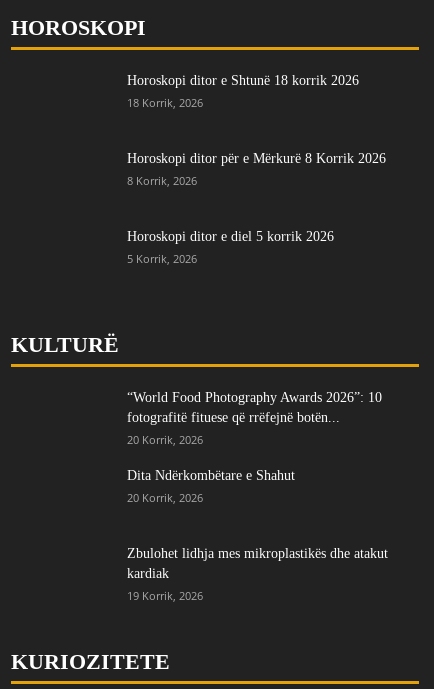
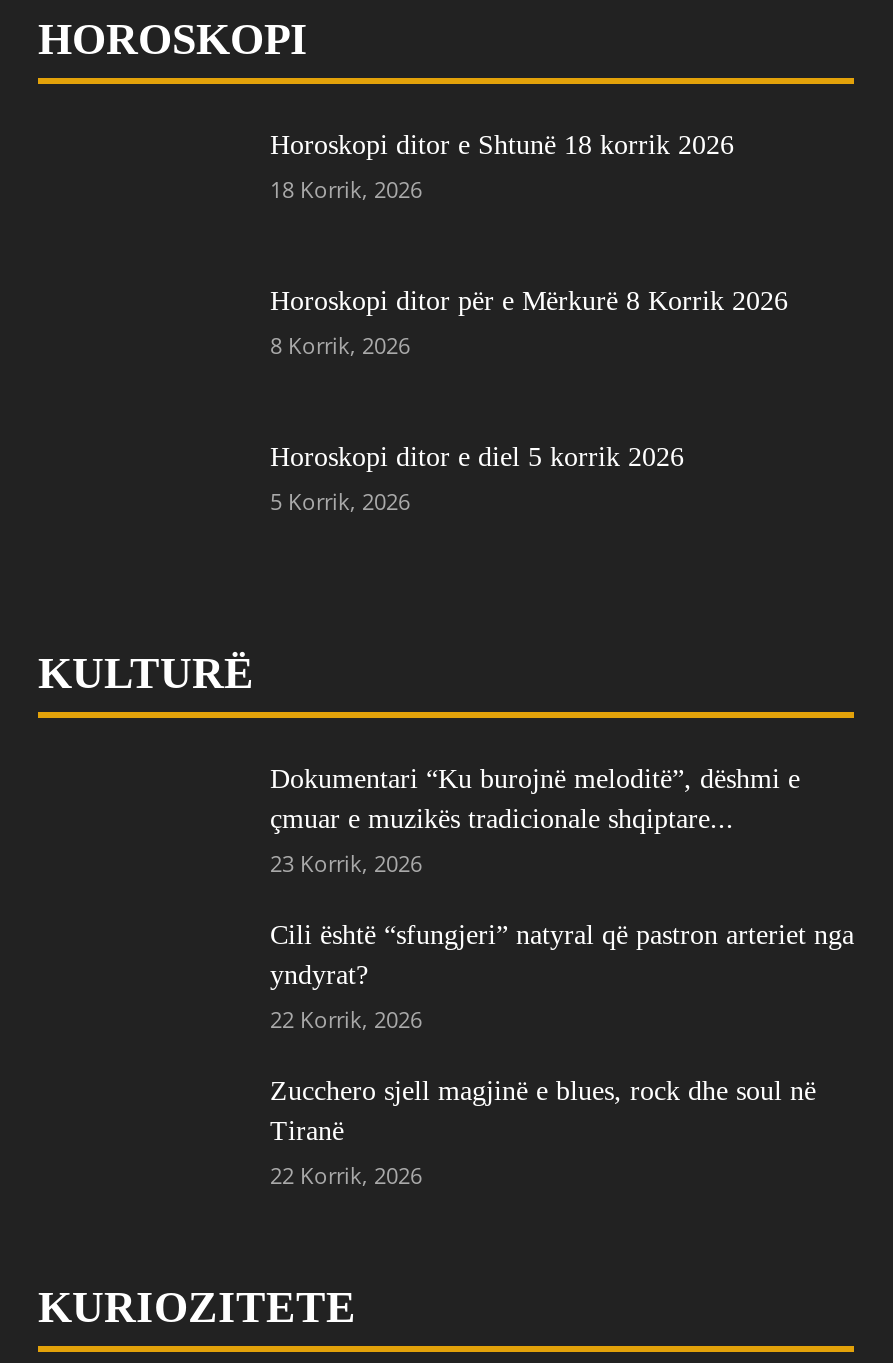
[127,390,382,425] “World Food Photography Awards 2026”: 10 | fotografitë fituese që rrëfejnë botën... -> [270,764,800,834] Dokumentari “Ku burojnë meloditë”, dëshmi e | çmuar e muzikës tradicionale shqiptare...
[127,432,203,447] 20 Korrik, 2026 -> [270,848,422,878] 23 Korrik, 2026
[127,468,295,483] Dita Ndërkombëtare e Shahut -> [270,920,854,990] Cili është “sfungjeri” natyral që pastron arteriet nga | yndyrat?
[127,490,203,505] 20 Korrik, 2026 -> [270,1004,422,1034] 22 Korrik, 2026
[127,546,388,581] Zbulohet lidhja mes mikroplastikës dhe atakut | kardiak -> [270,1076,816,1146] Zucchero sjell magjinë e blues, rock dhe soul në | Tiranë
[127,588,203,603] 19 Korrik, 2026 -> [270,1160,422,1190] 22 Korrik, 2026

